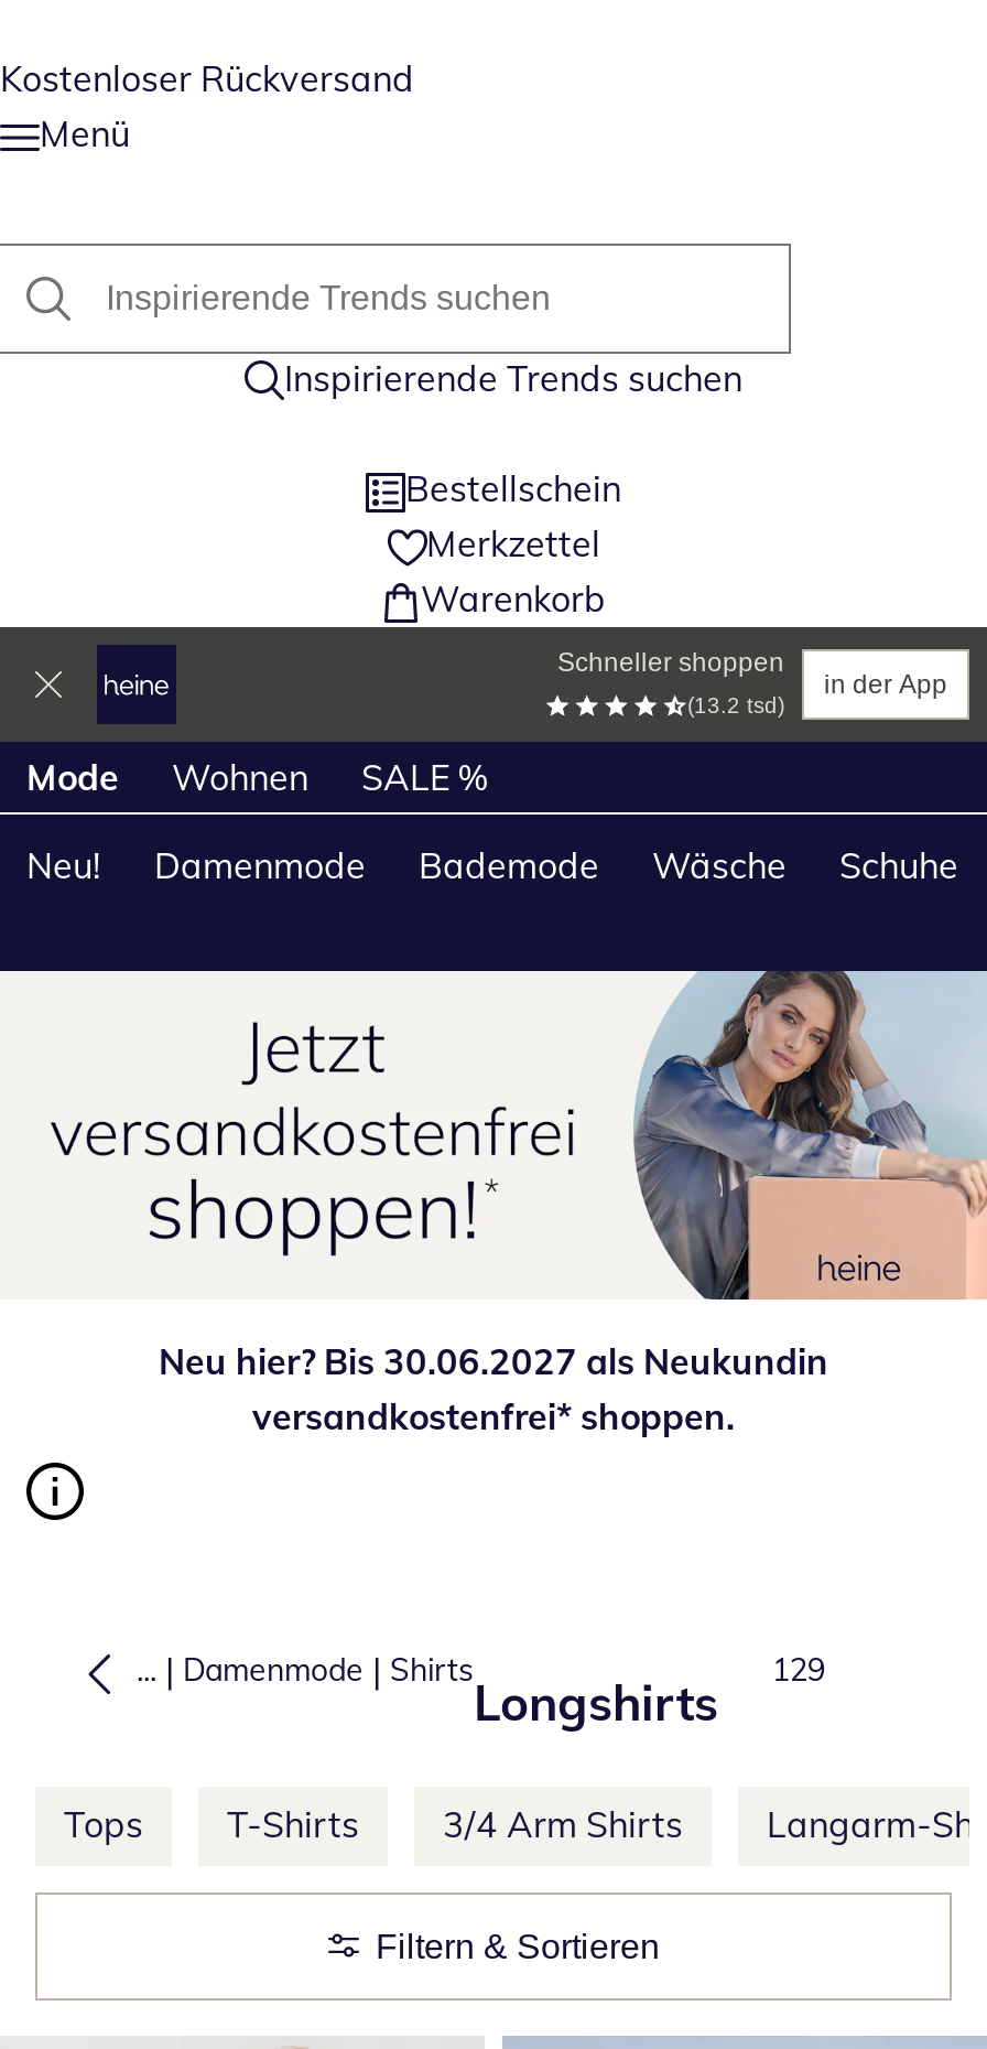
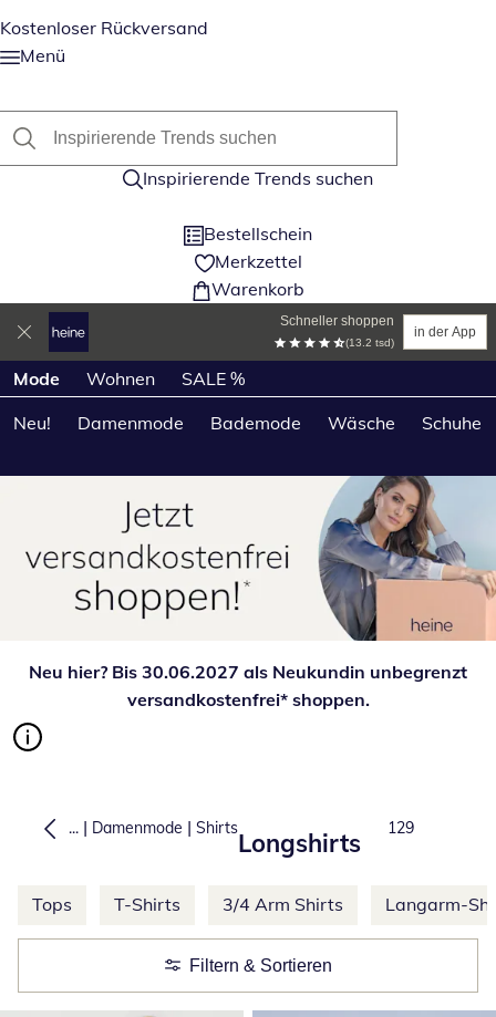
[159,1340,828,1384] Neu hier? Bis 30.06.2027 als Neukundin -> [29,661,467,683] Neu hier? Bis 30.06.2027 als Neukundin unbegrenzt

